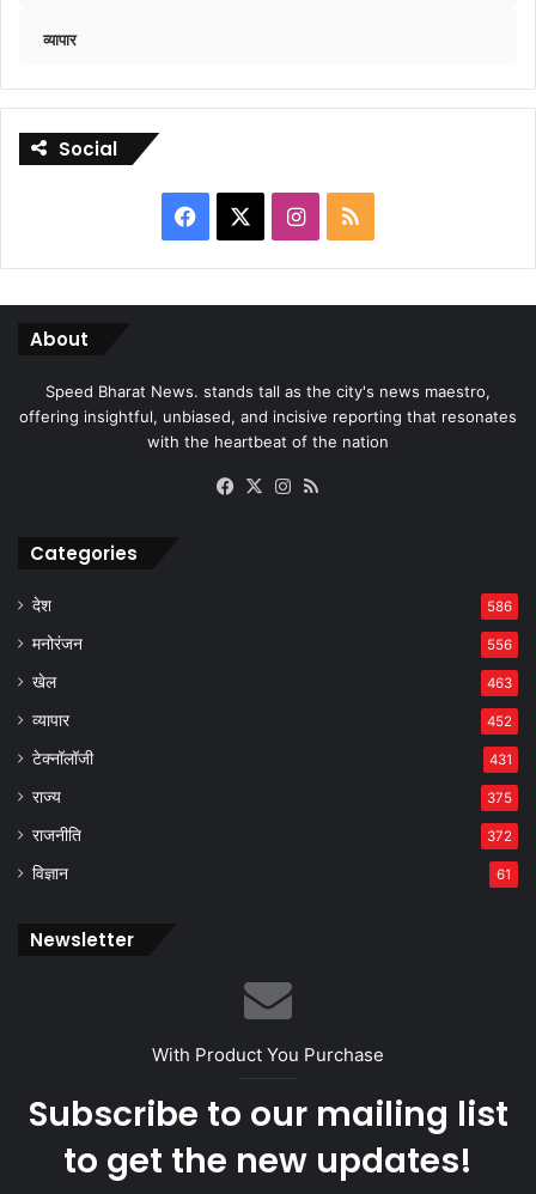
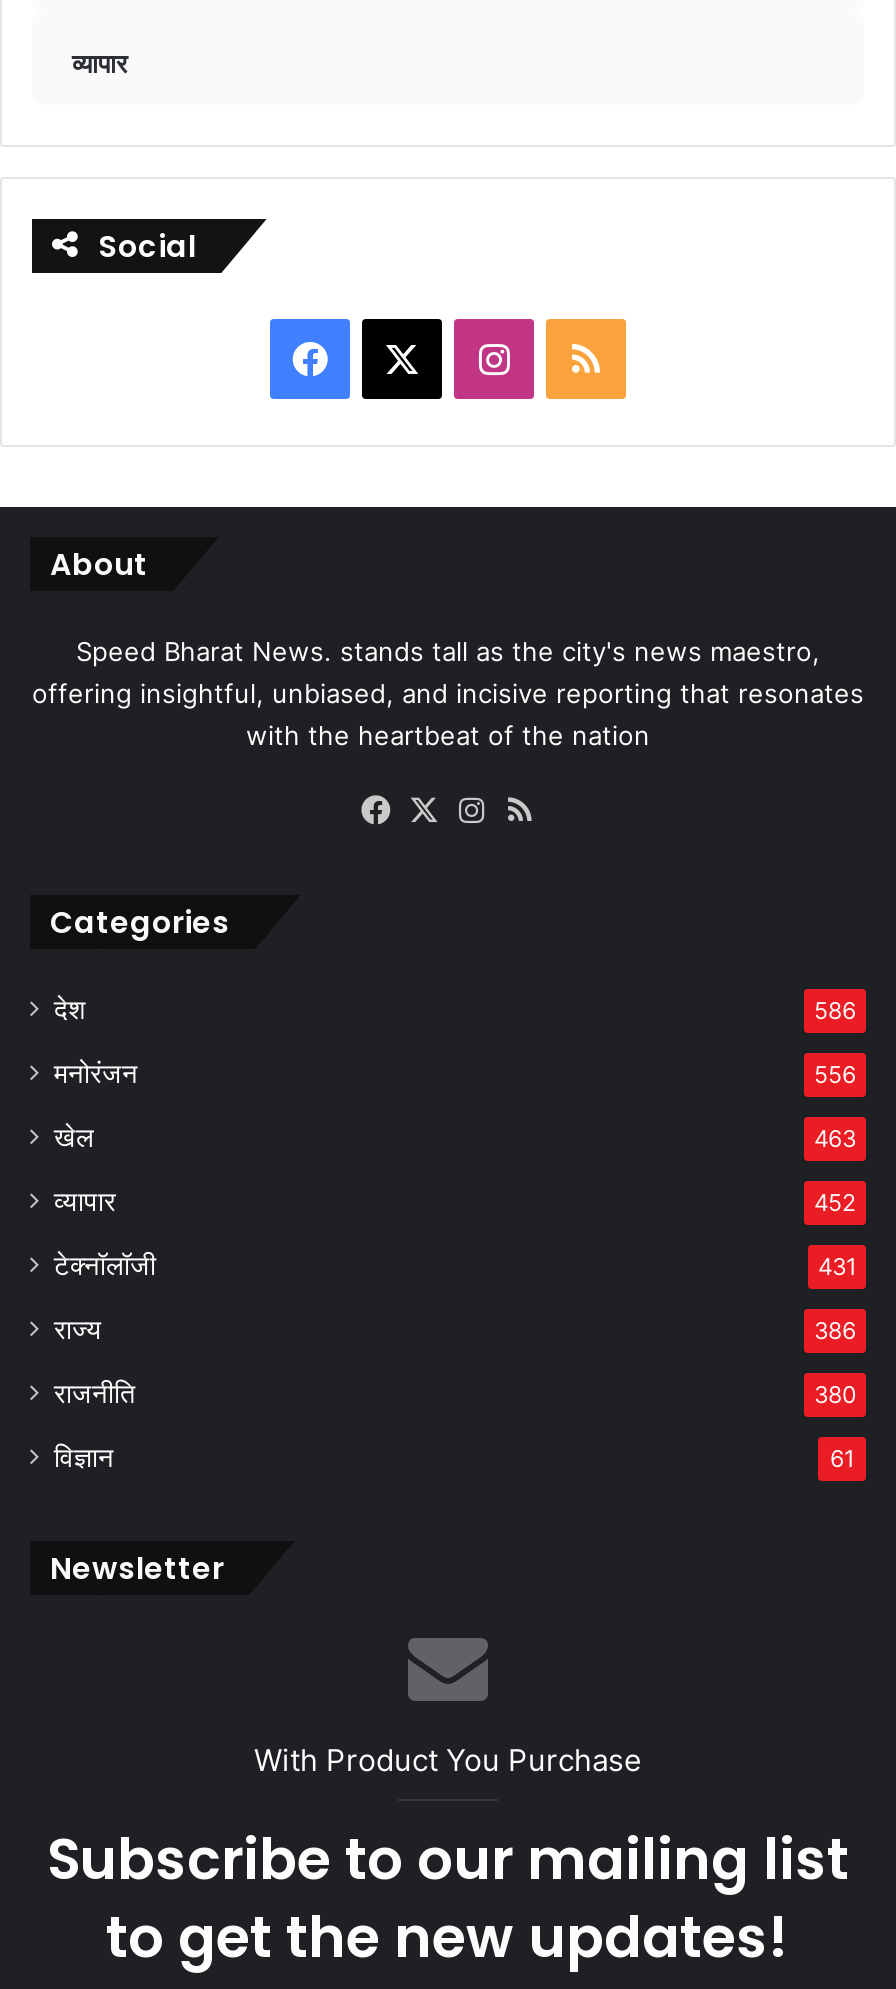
[487,790,512,807] 375 -> [814,1318,856,1346] 386
[487,828,512,845] 372 -> [814,1382,856,1410] 380

